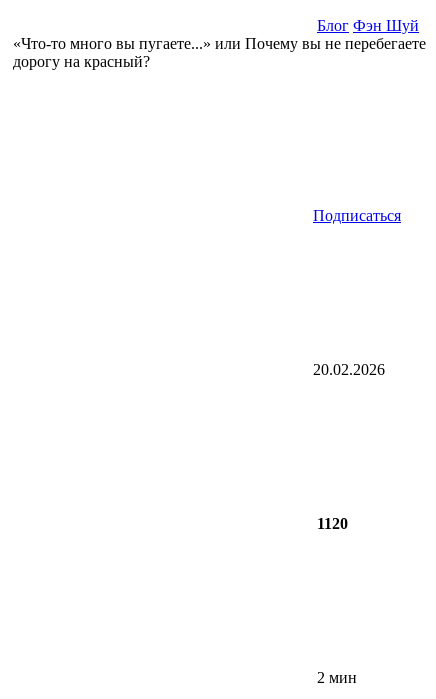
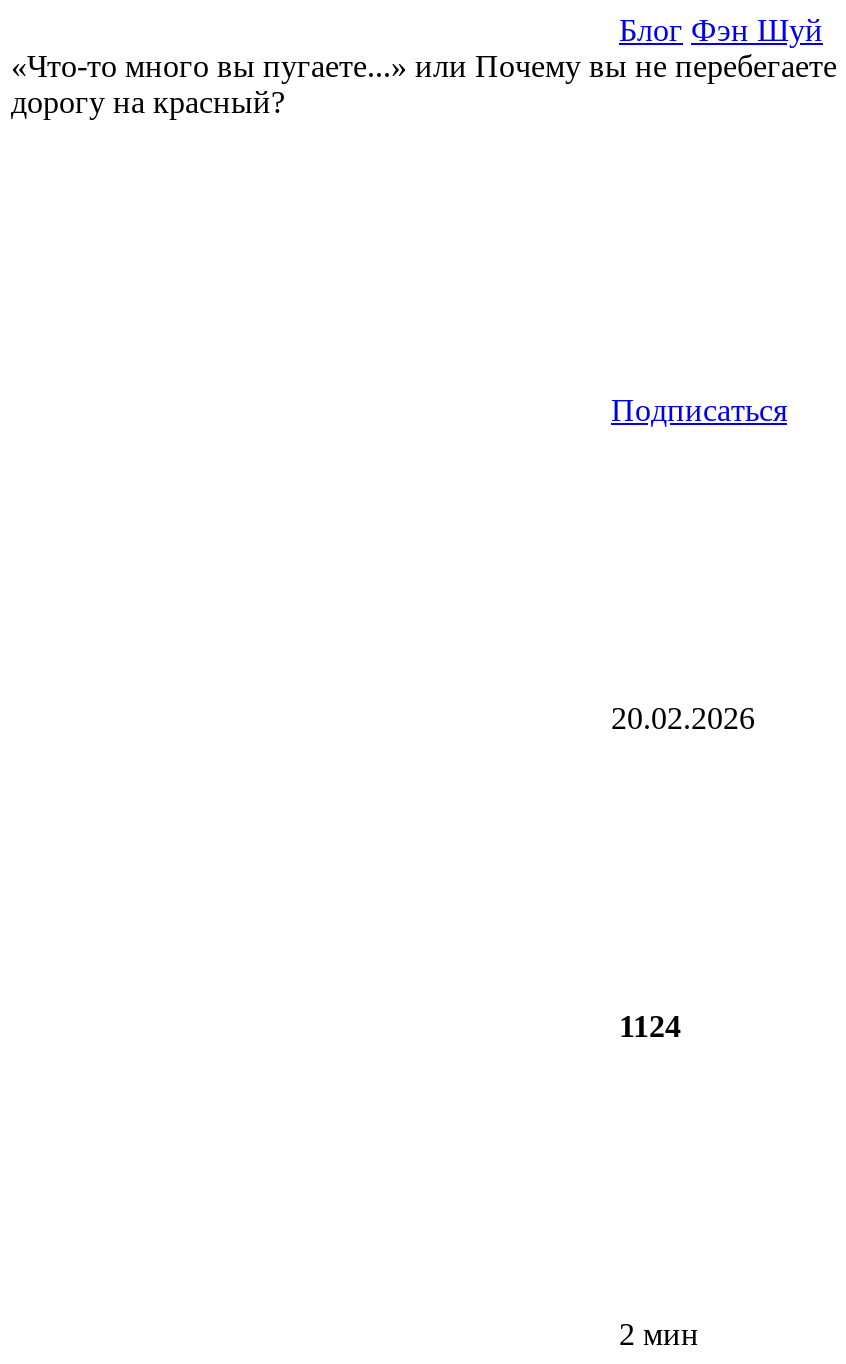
[317,515,348,532] 1120 -> [619,1009,681,1043] 1124

